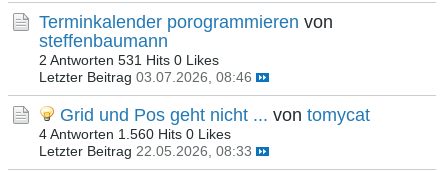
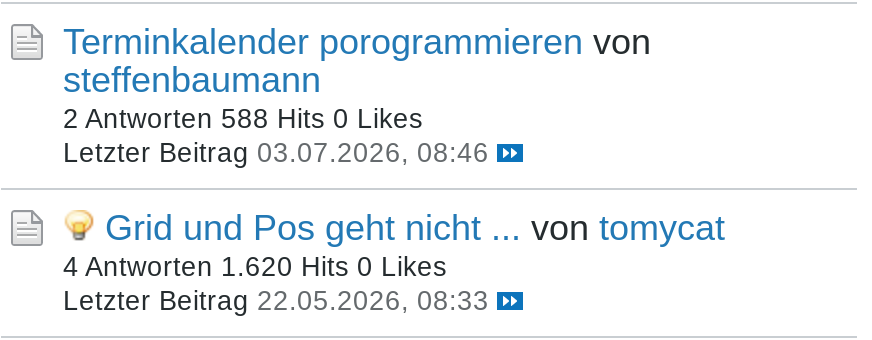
[39,53,219,68] 2 Antworten 531 Hits 0 Likes -> [63,104,423,134] 2 Antworten 588 Hits 0 Likes
[39,127,231,142] 4 Antworten 1.560 Hits 0 Likes -> [63,252,447,282] 4 Antworten 1.620 Hits 0 Likes

